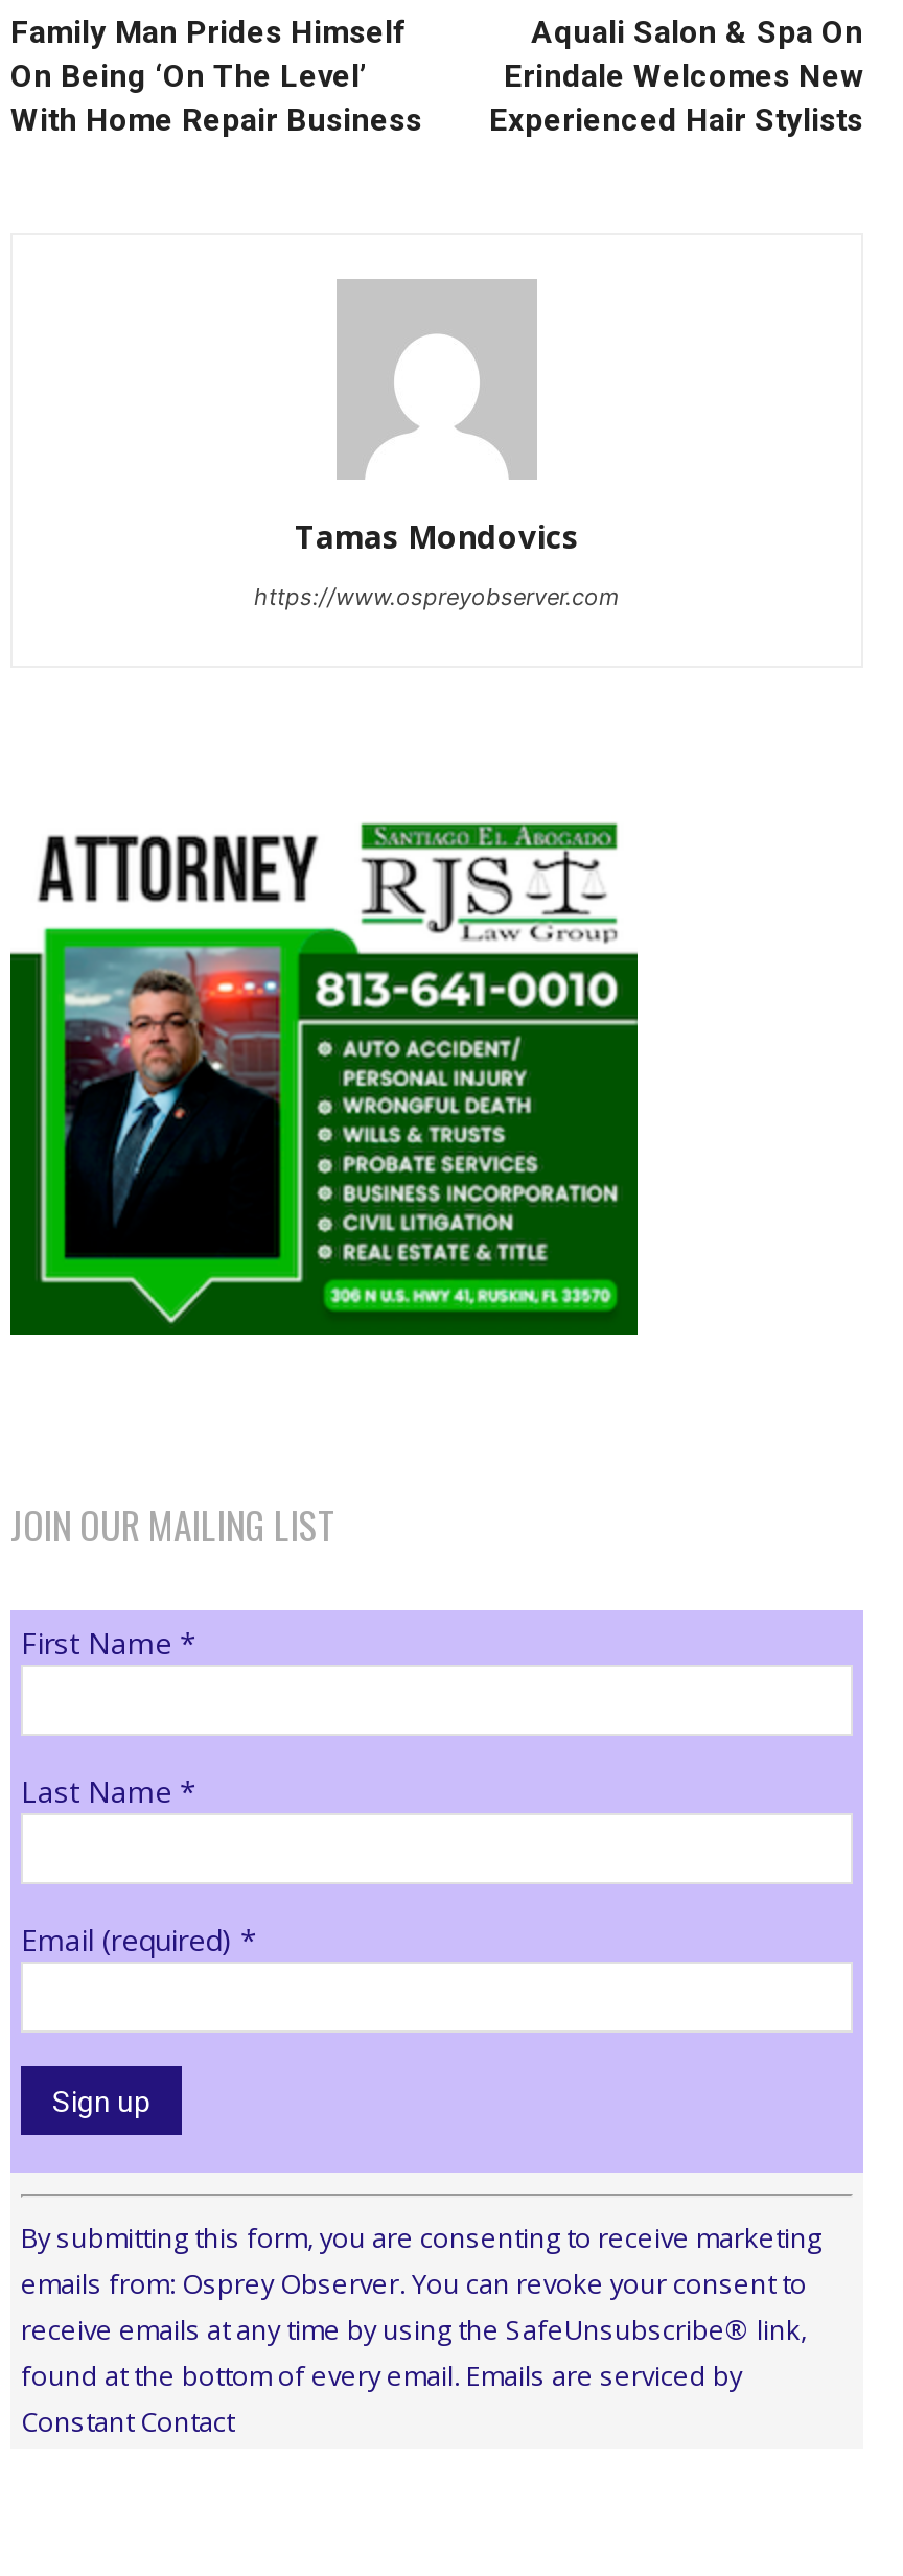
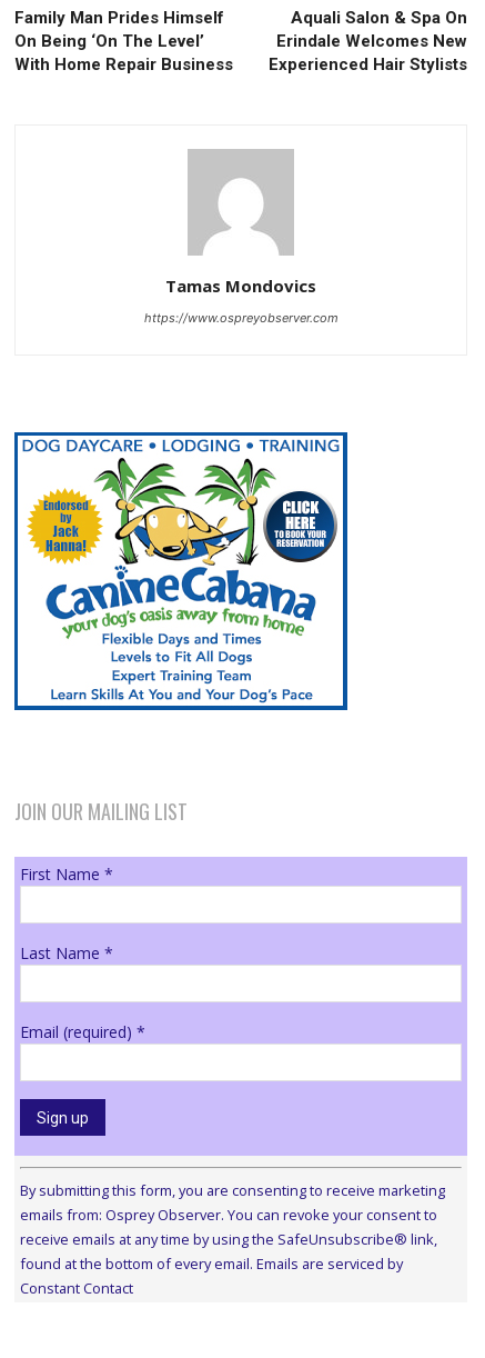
[8,812,640,1337] [image] -> [13,431,348,711] [image]

